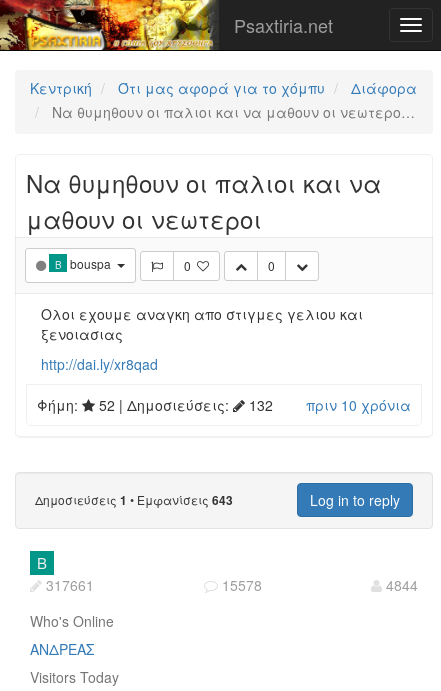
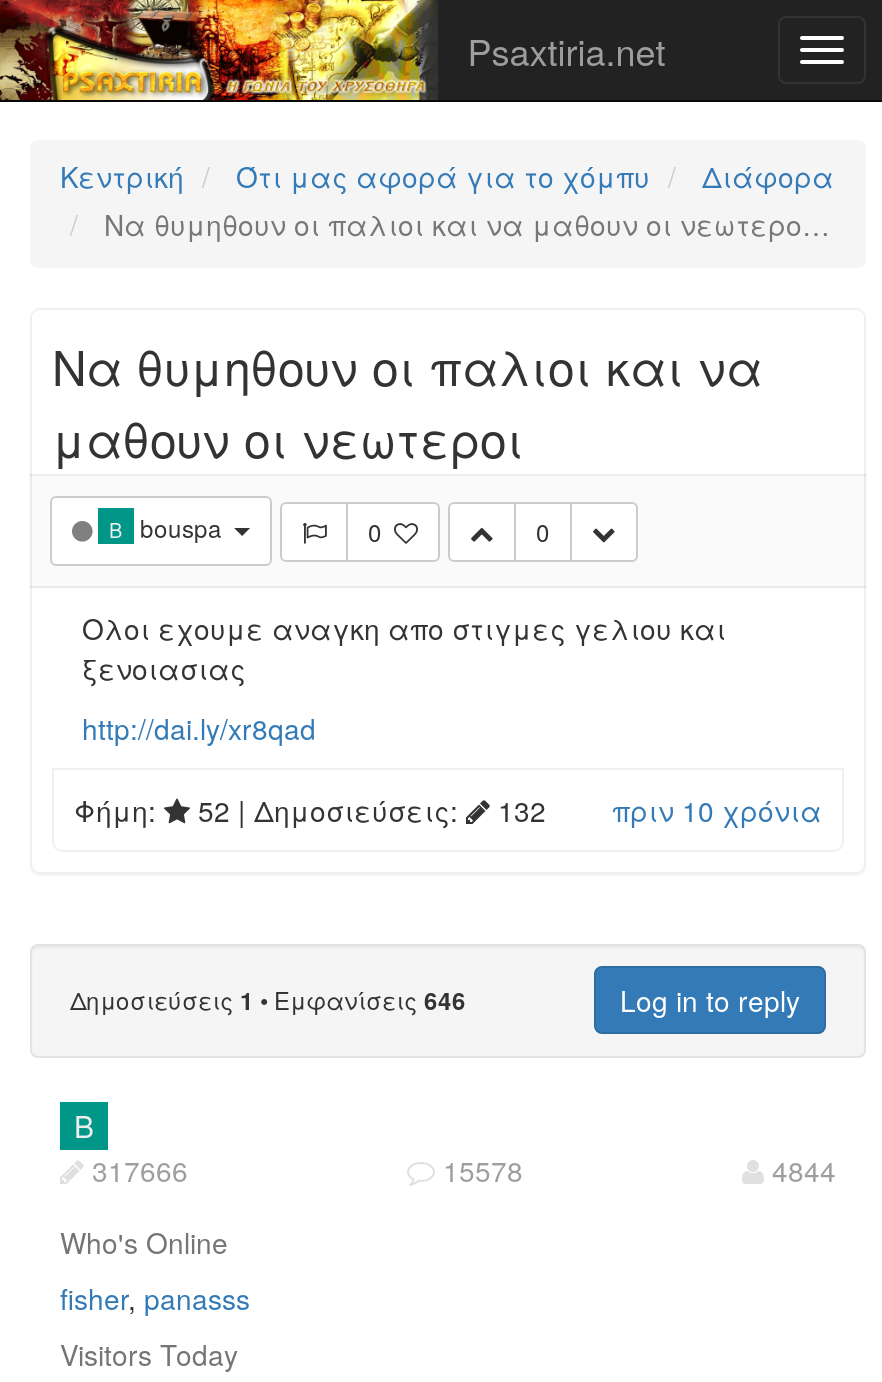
[35,491,233,509] Δημοσιεύσεις 1 • Εμφανίσεις 643 -> [70,982,466,1018] Δημοσιεύσεις 1 • Εμφανίσεις 646
[42,575,94,595] 317661 -> [84,1150,188,1190] 317666
[30,639,94,659] ΑΝΔΡΕΑΣ -> [60,1278,250,1318] fisher panasss

